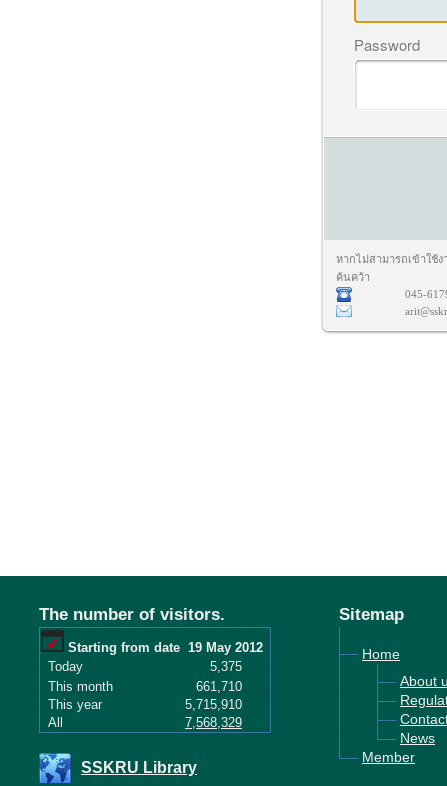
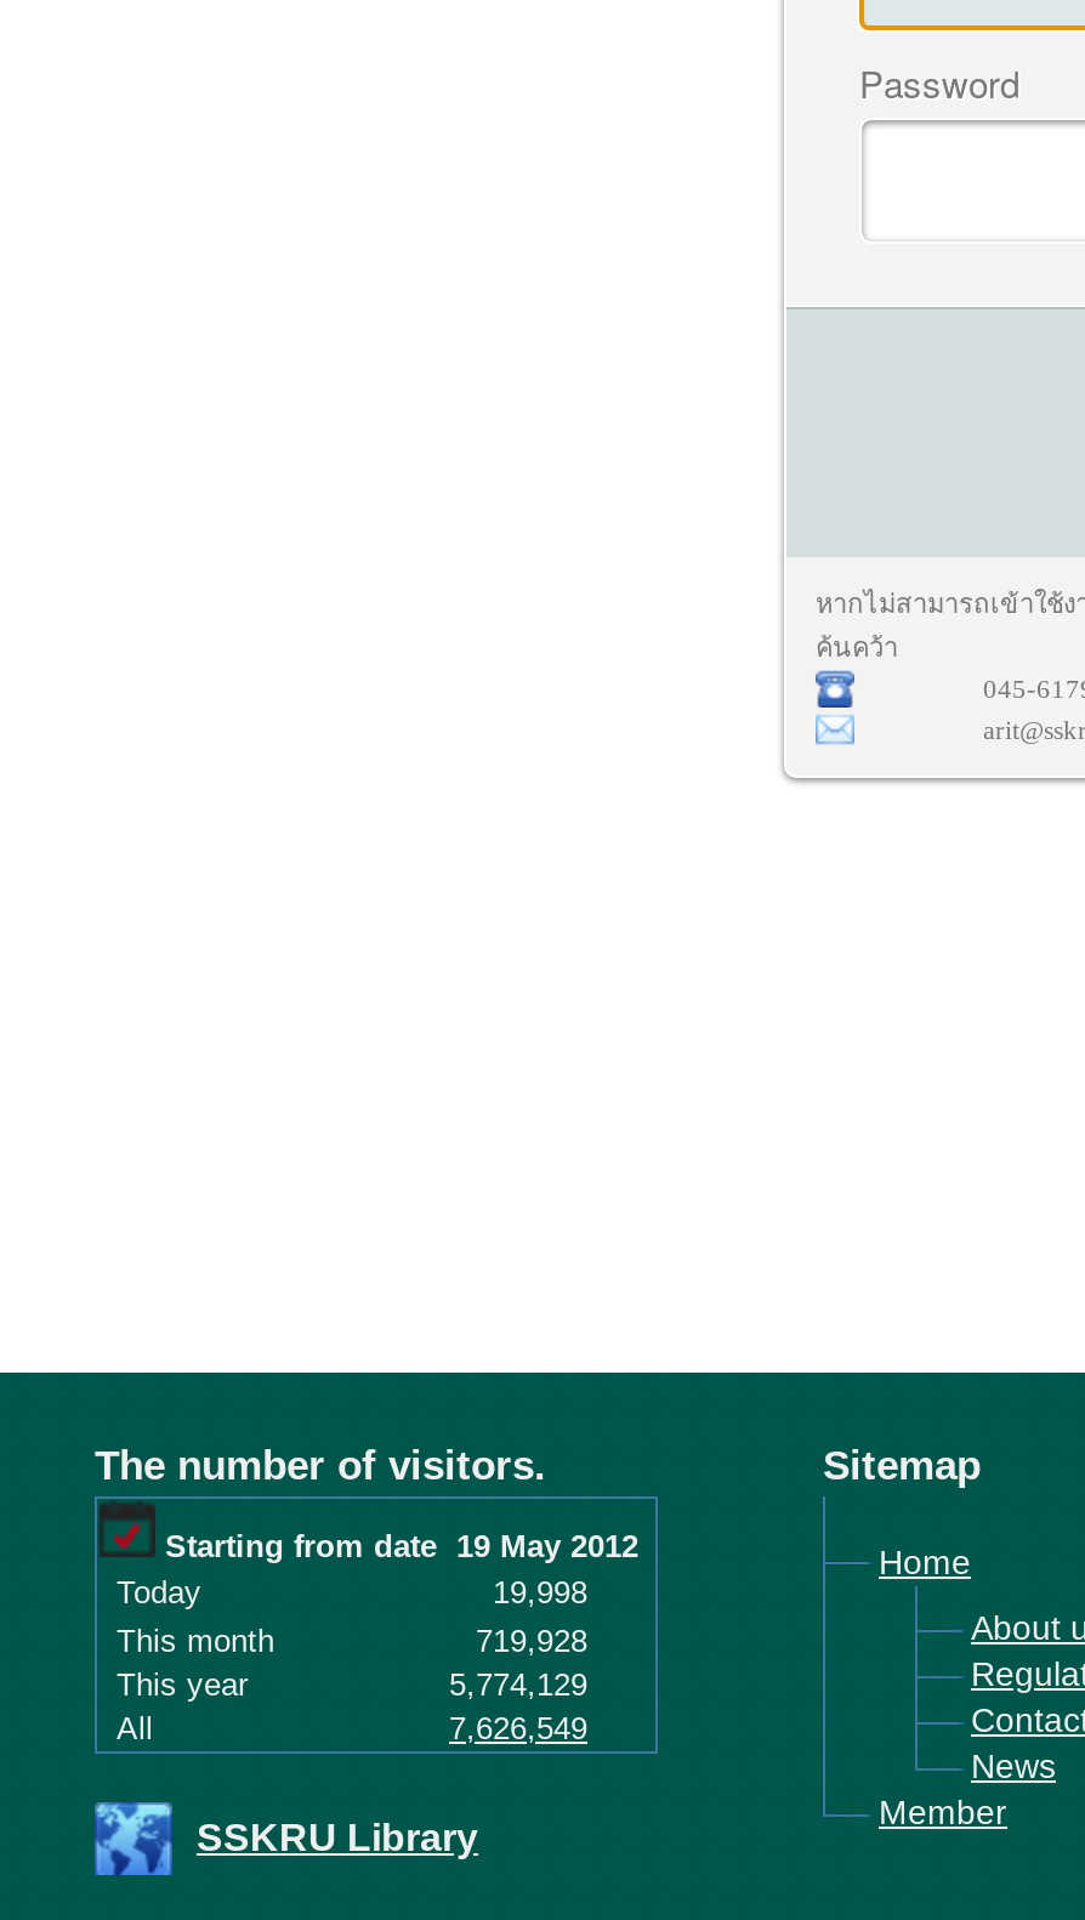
[210,659,242,674] 5,375 -> [493,1574,587,1611] 19,998
[196,679,242,694] 661,710 -> [476,1623,587,1659] 719,928
[185,697,242,712] 5,715,910 -> [449,1666,587,1703] 5,774,129
[185,715,242,730] 7,568,329 -> [449,1710,587,1746] 7,626,549

